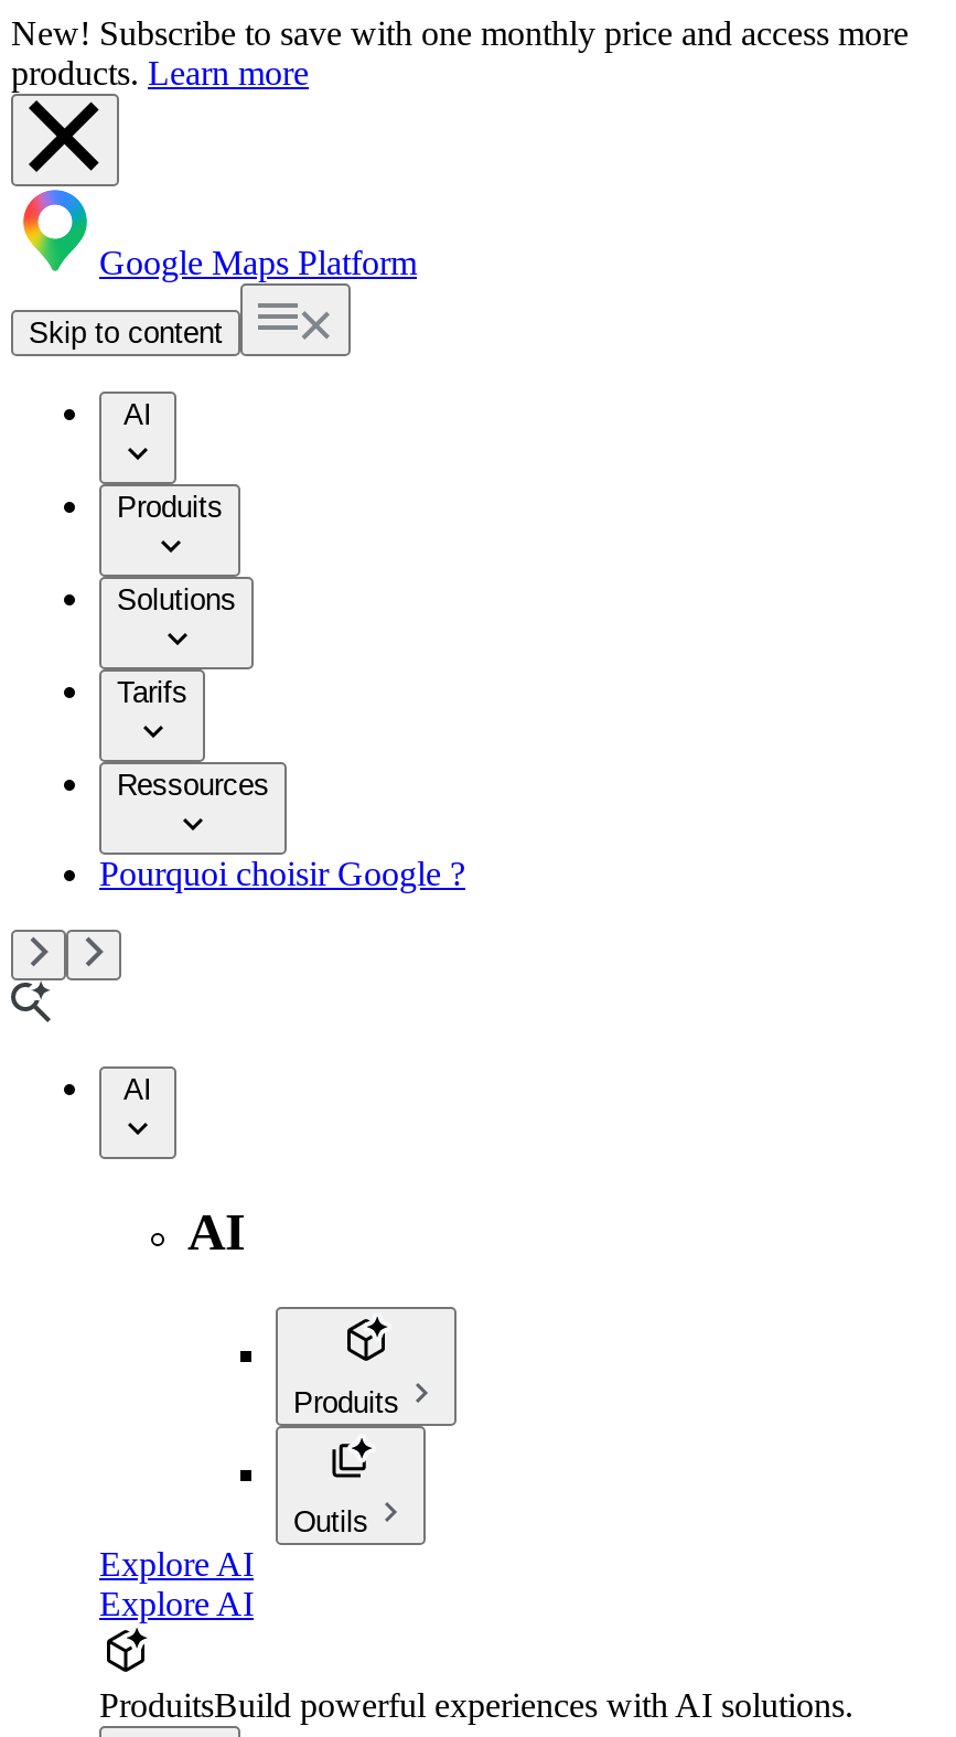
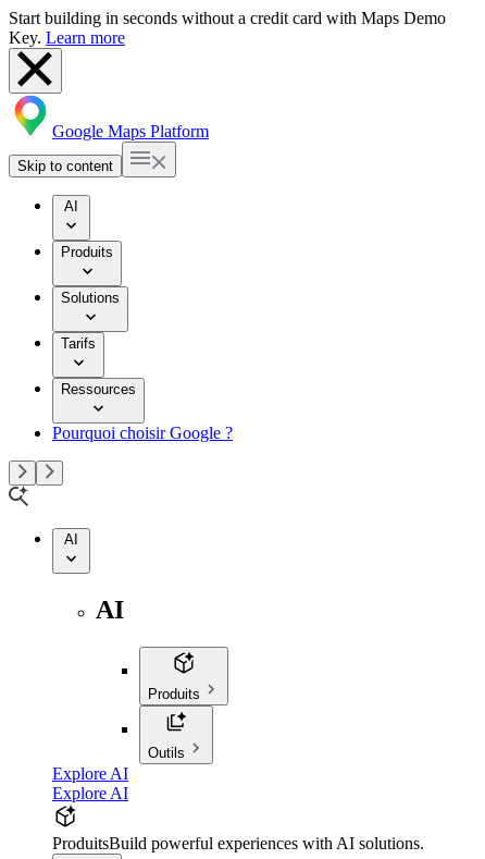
[11,14,909,92] New! Subscribe to save with one monthly price and access more | products. Learn more -> [9,9,446,47] Start building in seconds without a credit card with Maps Demo | Key. Learn more

